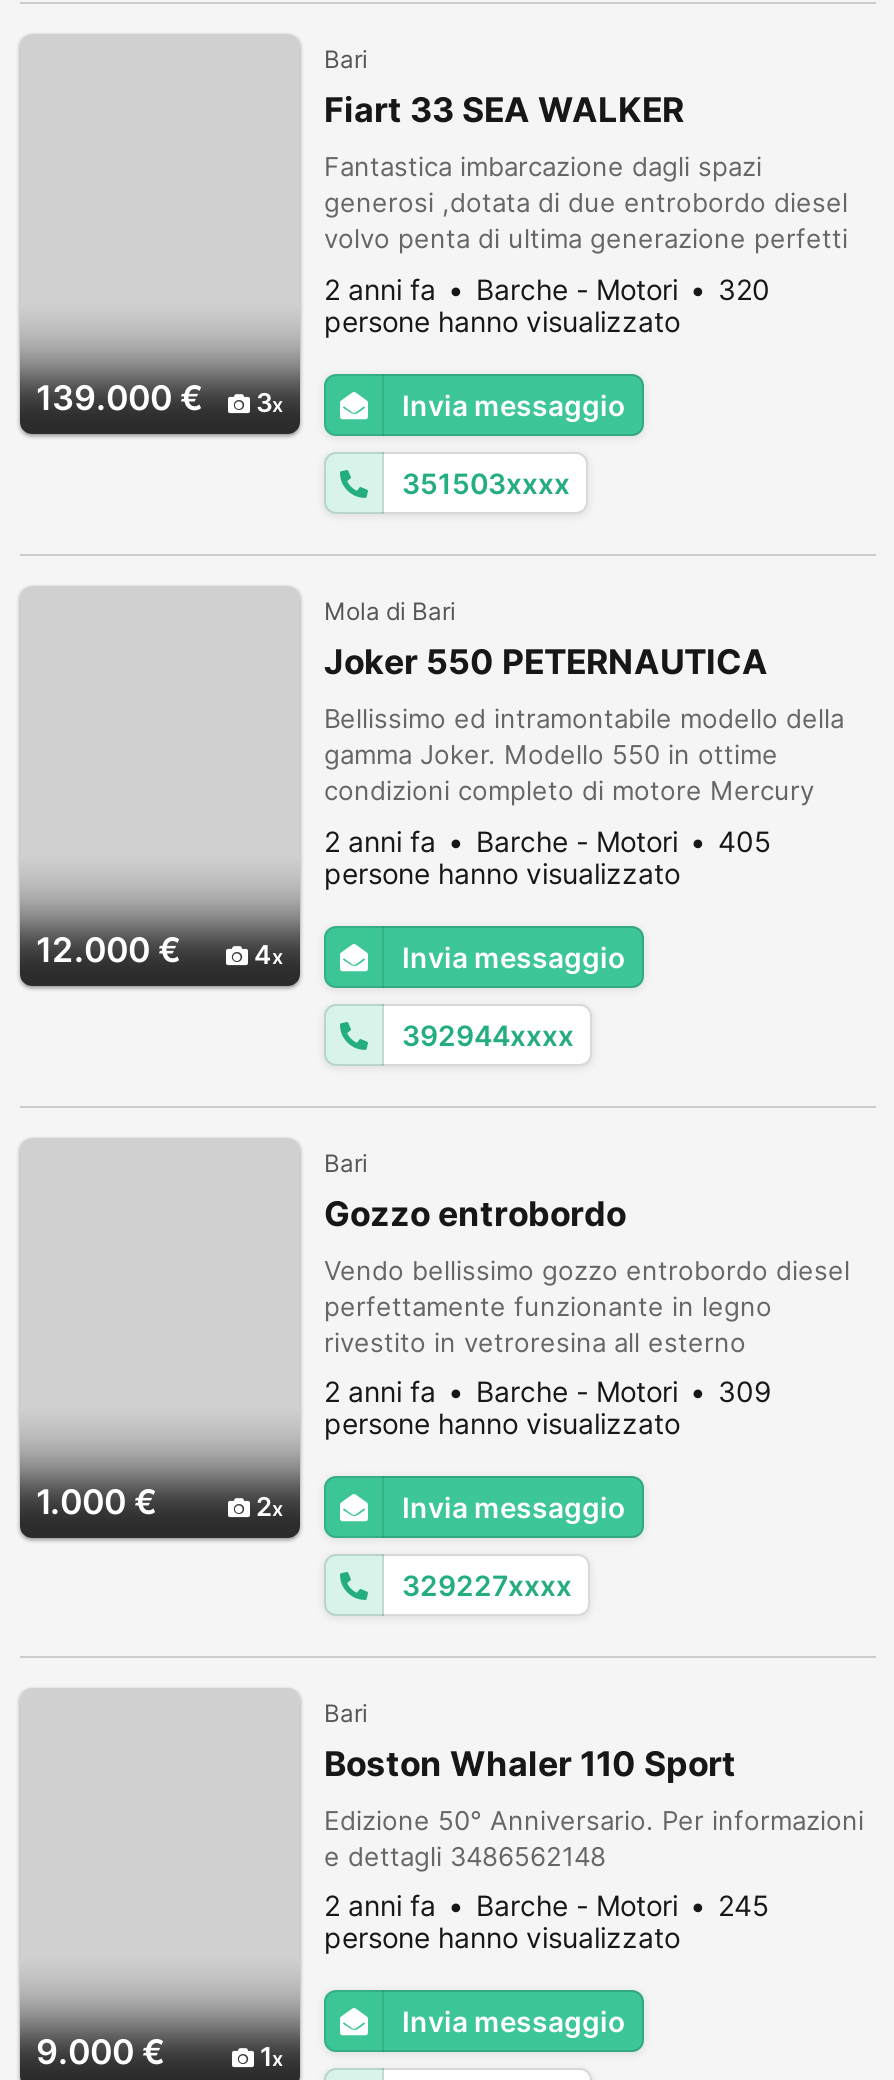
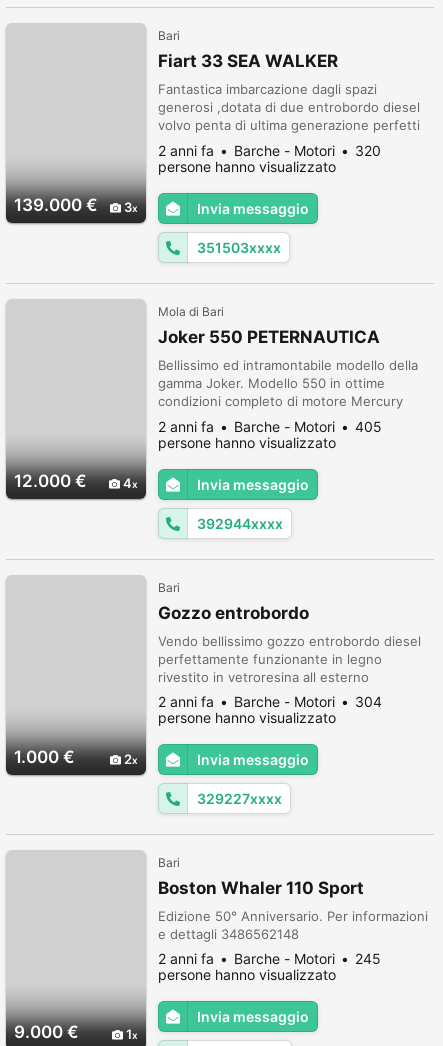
[324,1374,772,1408] 2 anni fa Barche - Motori 309 -> [158,693,382,710] 2 anni fa Barche - Motori 304

